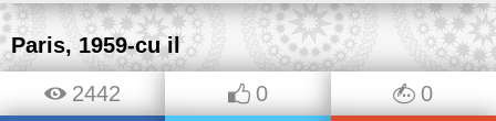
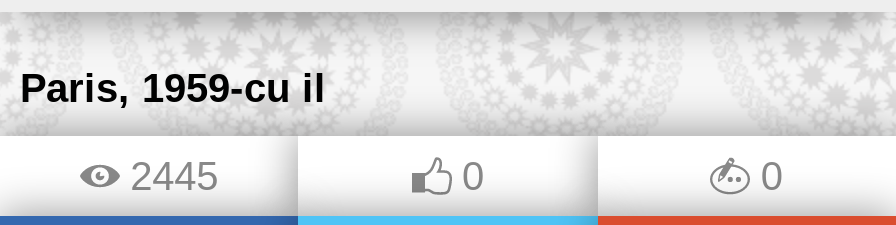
[72,81,121,106] 2442 -> [130,154,218,198] 2445

